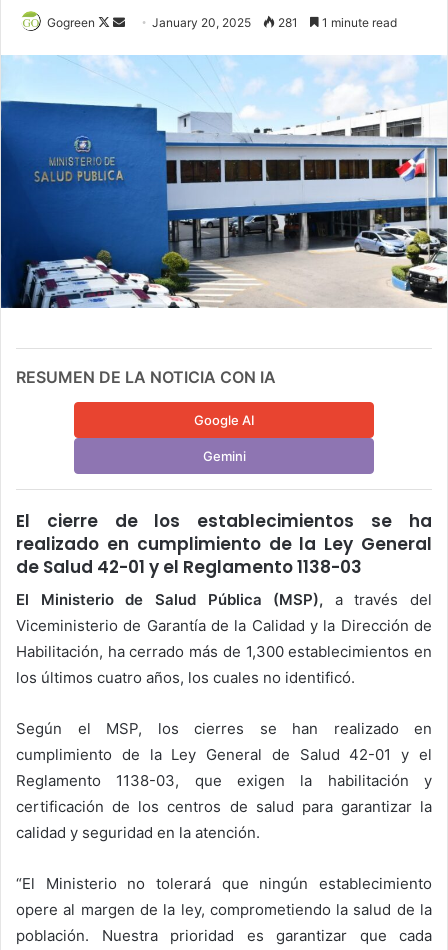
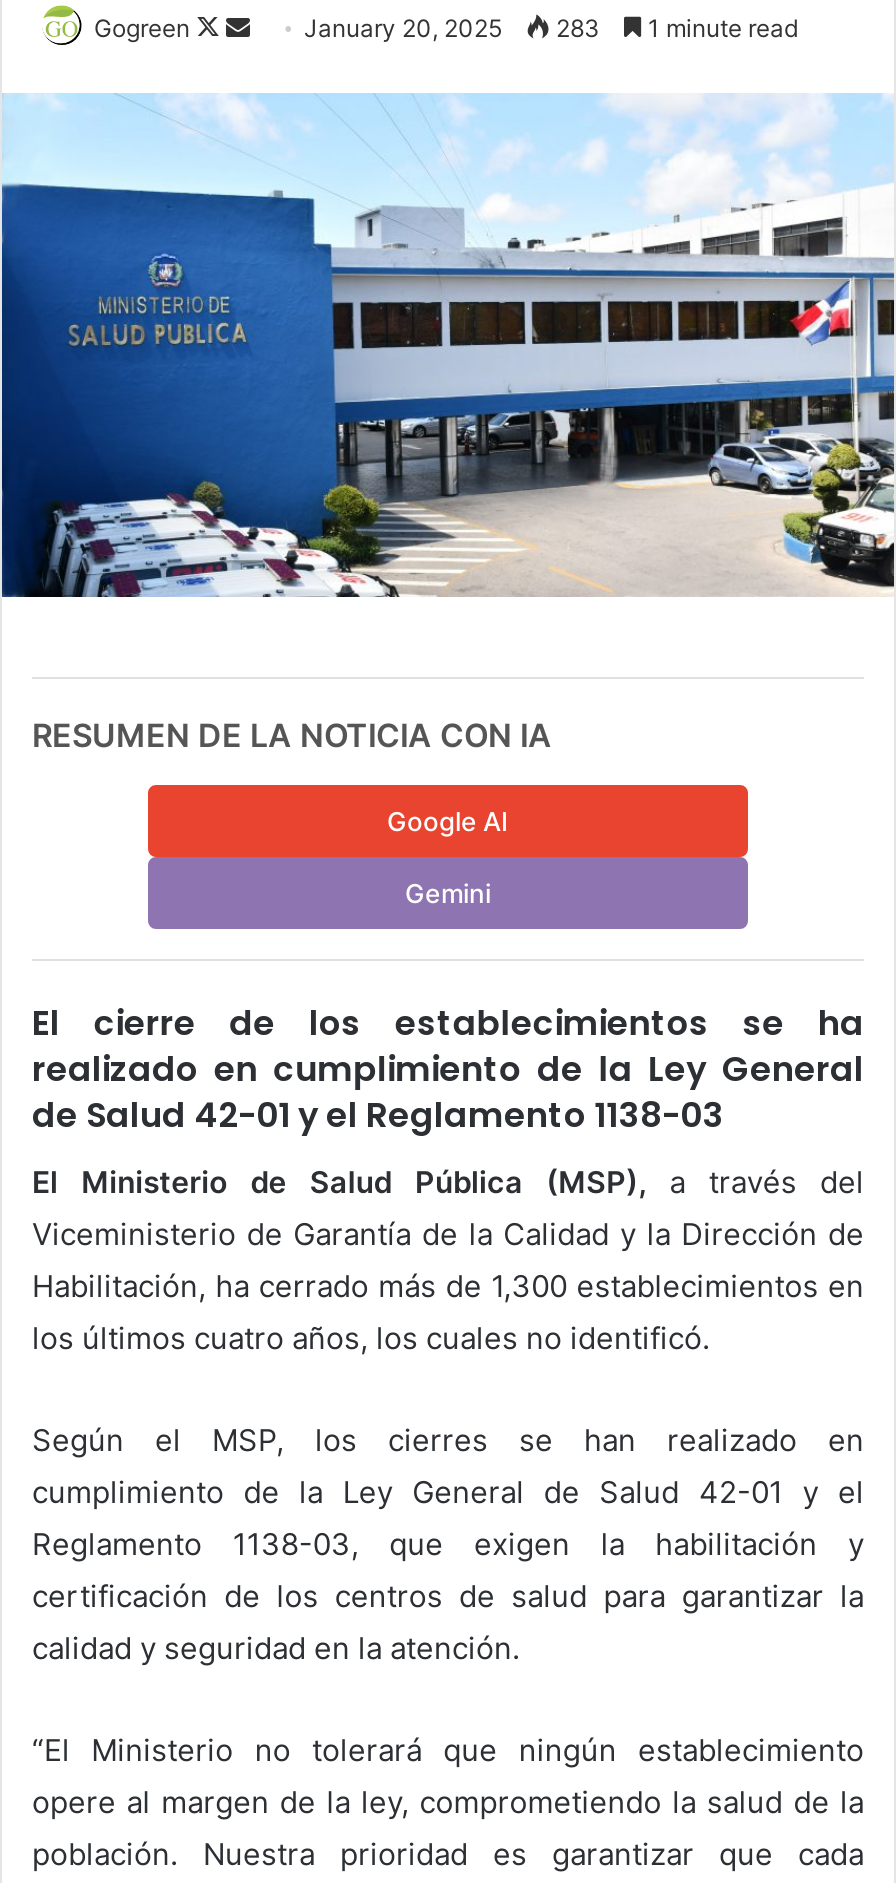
[275,15,298,30] 281 -> [550,13,600,43] 283

